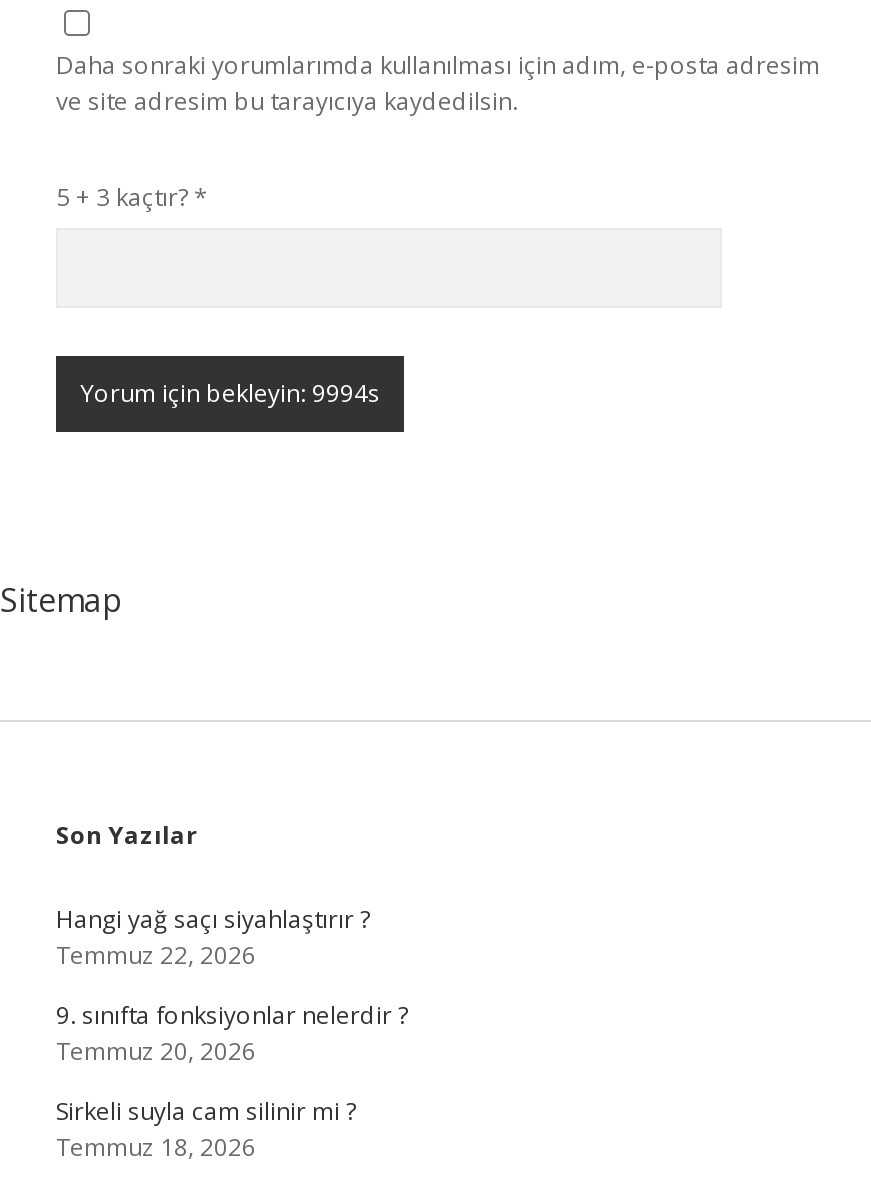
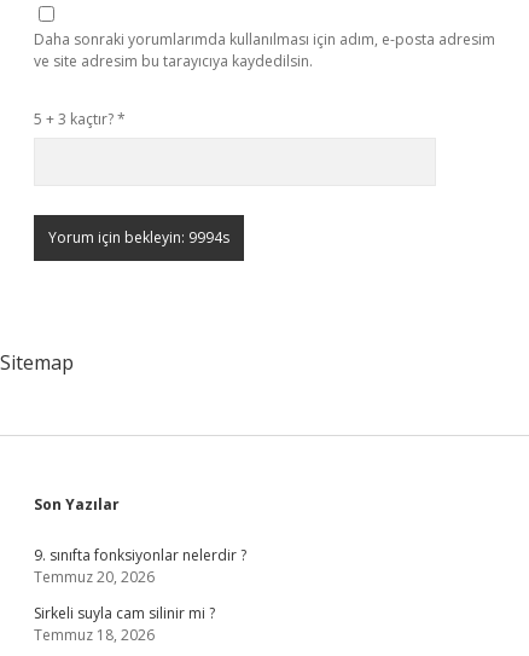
[56,902,370,972] Hangi yağ saçı siyahlaştırır ? | Temmuz 22, 2026 -> none

